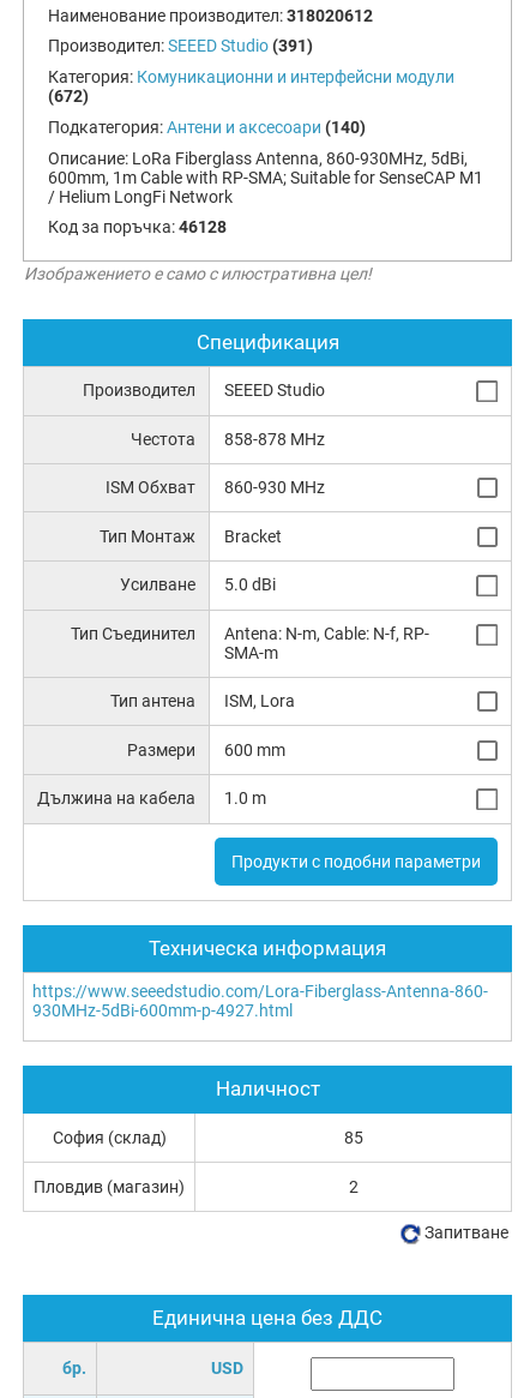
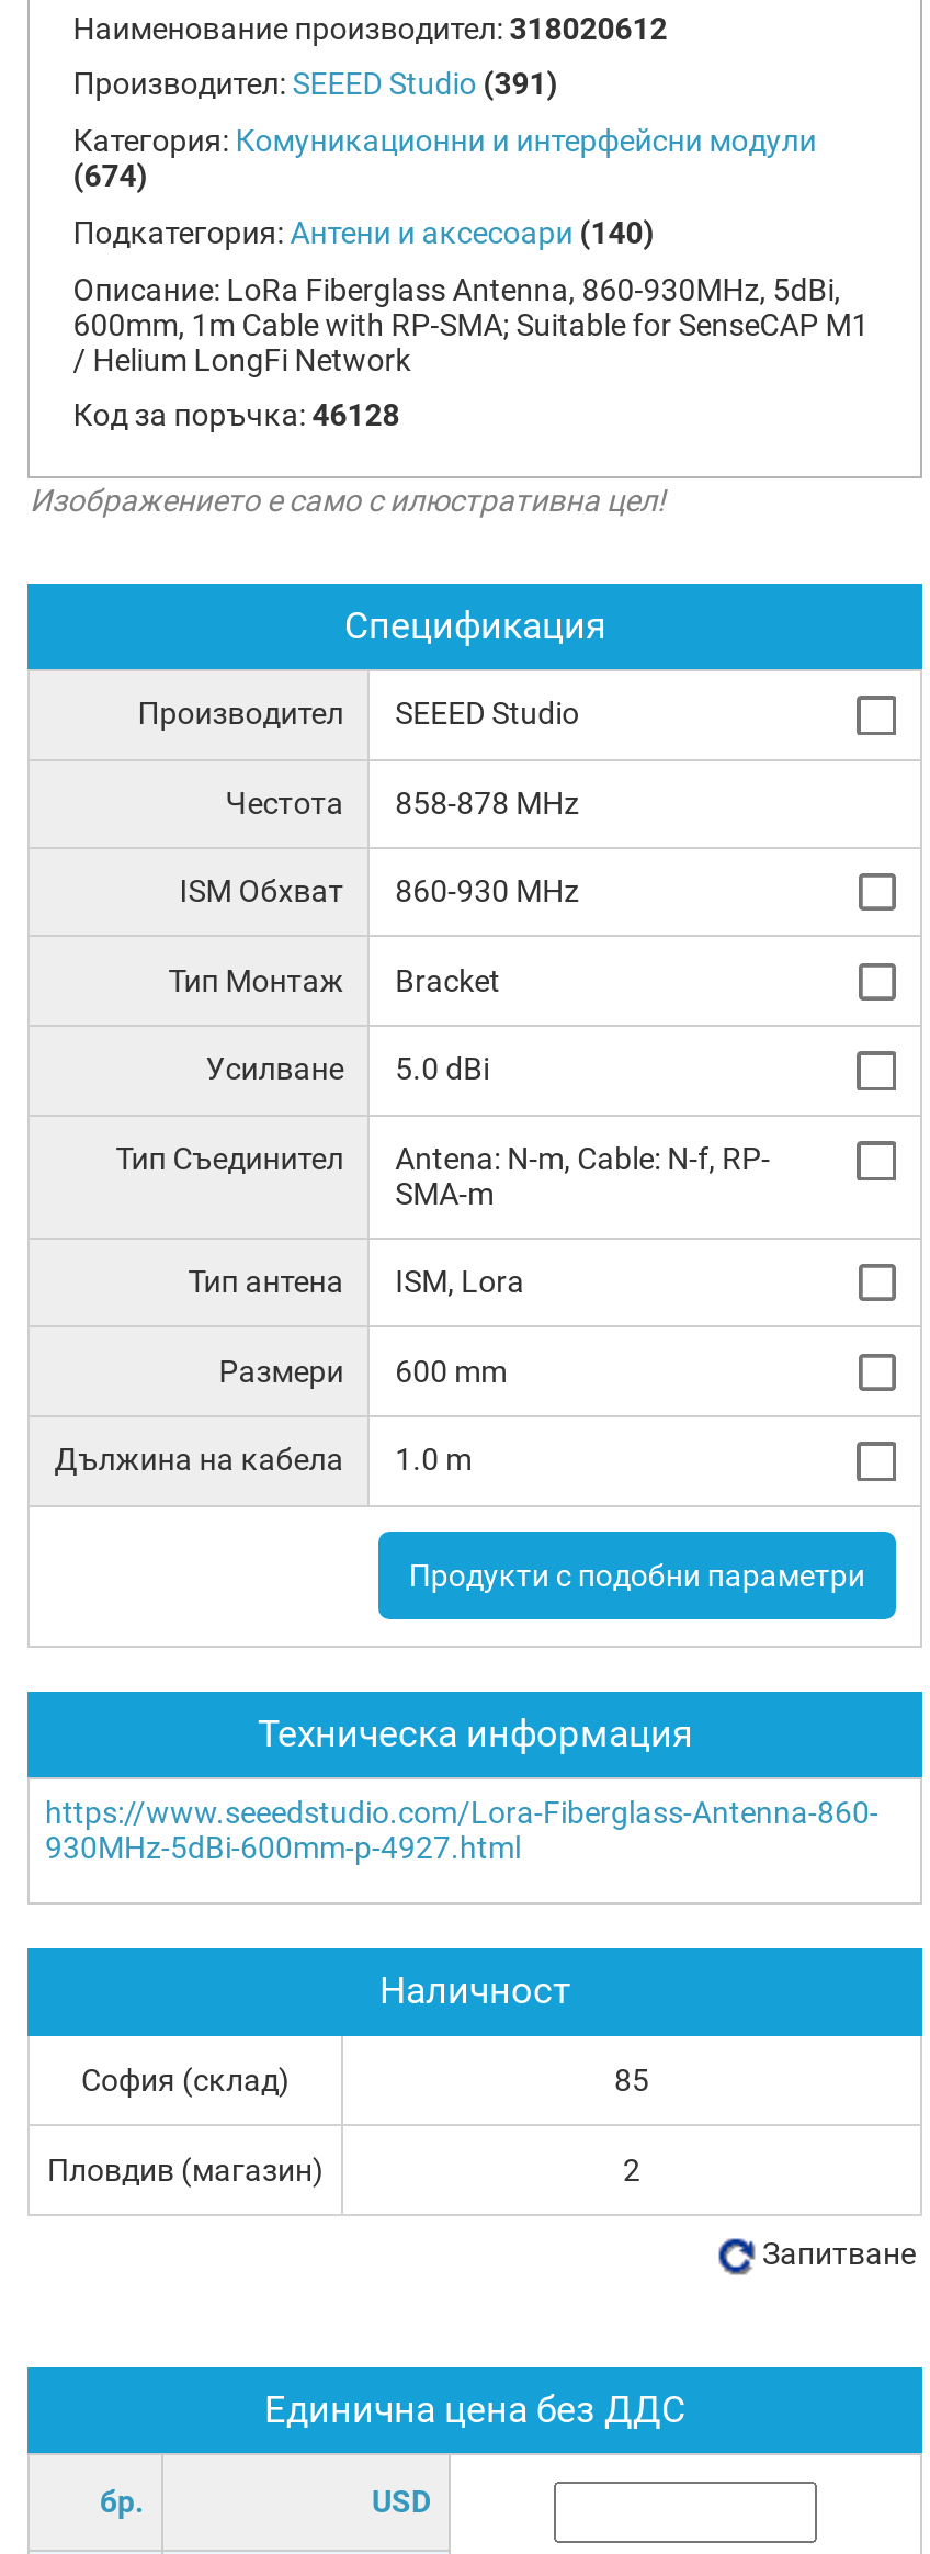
[48,87,88,106] (672) -> [73,158,148,193] (674)

